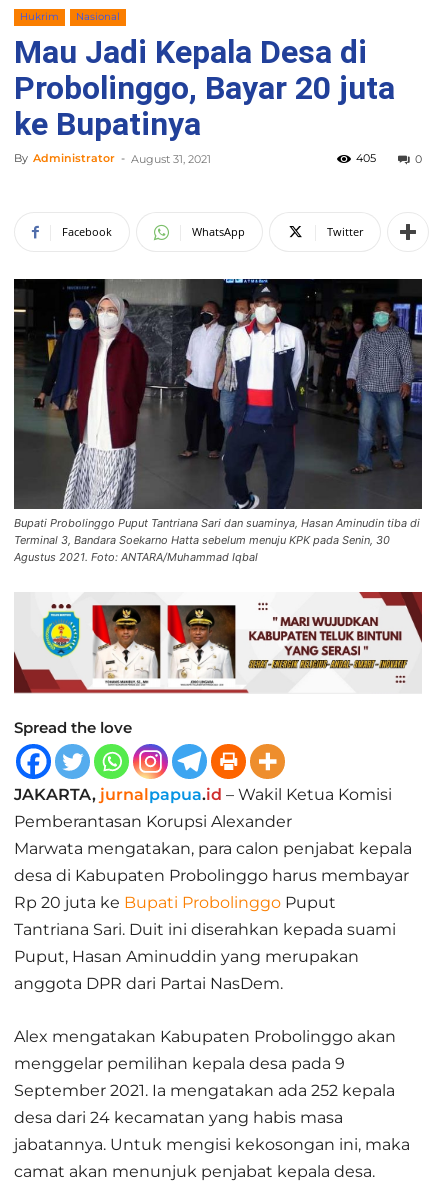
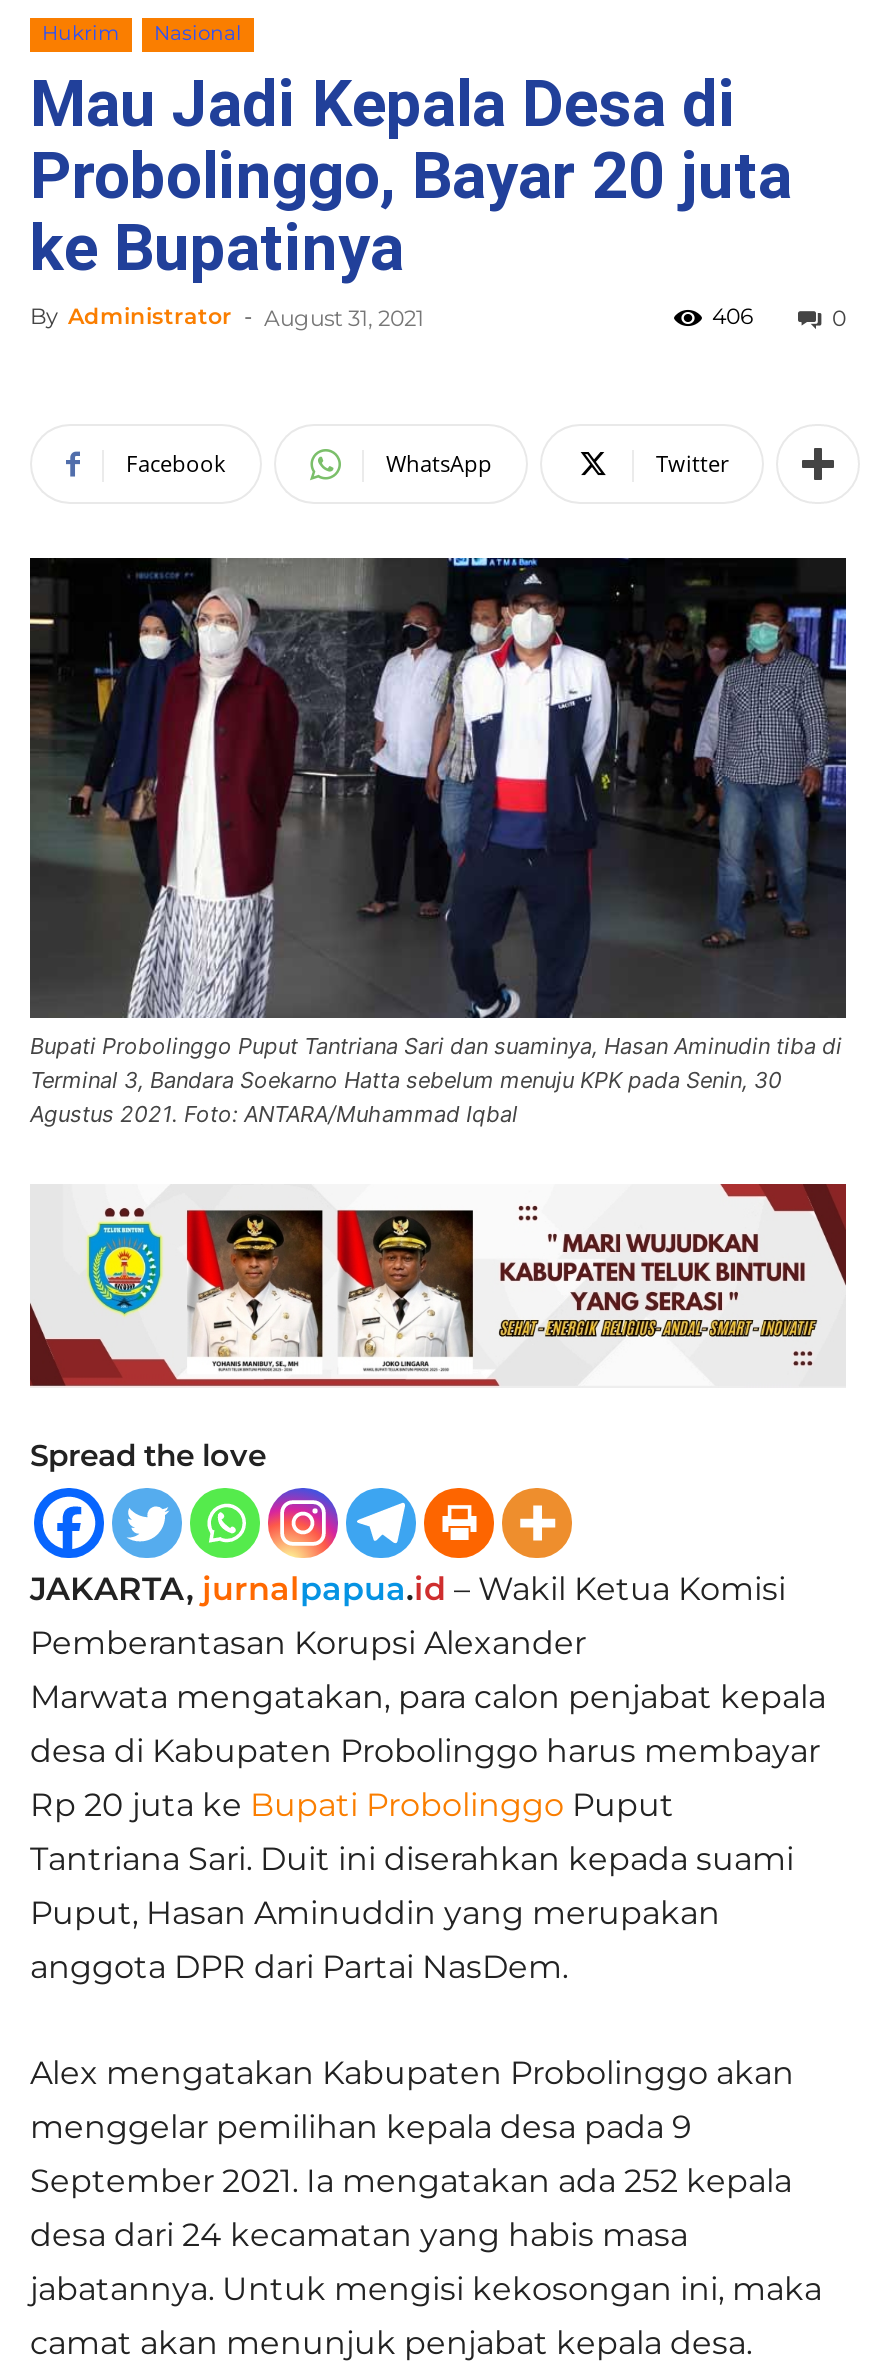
[356,151,376,165] 405 -> [712,302,754,330] 406

